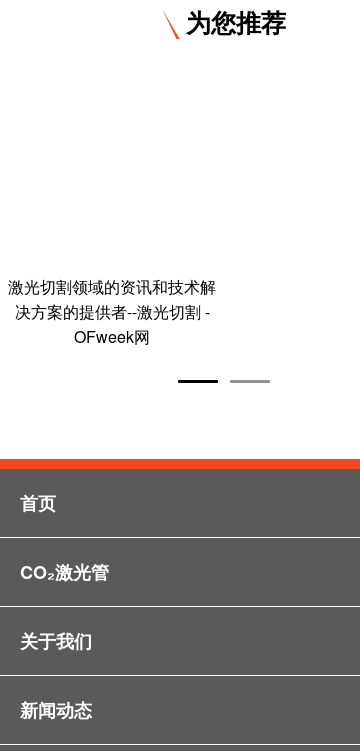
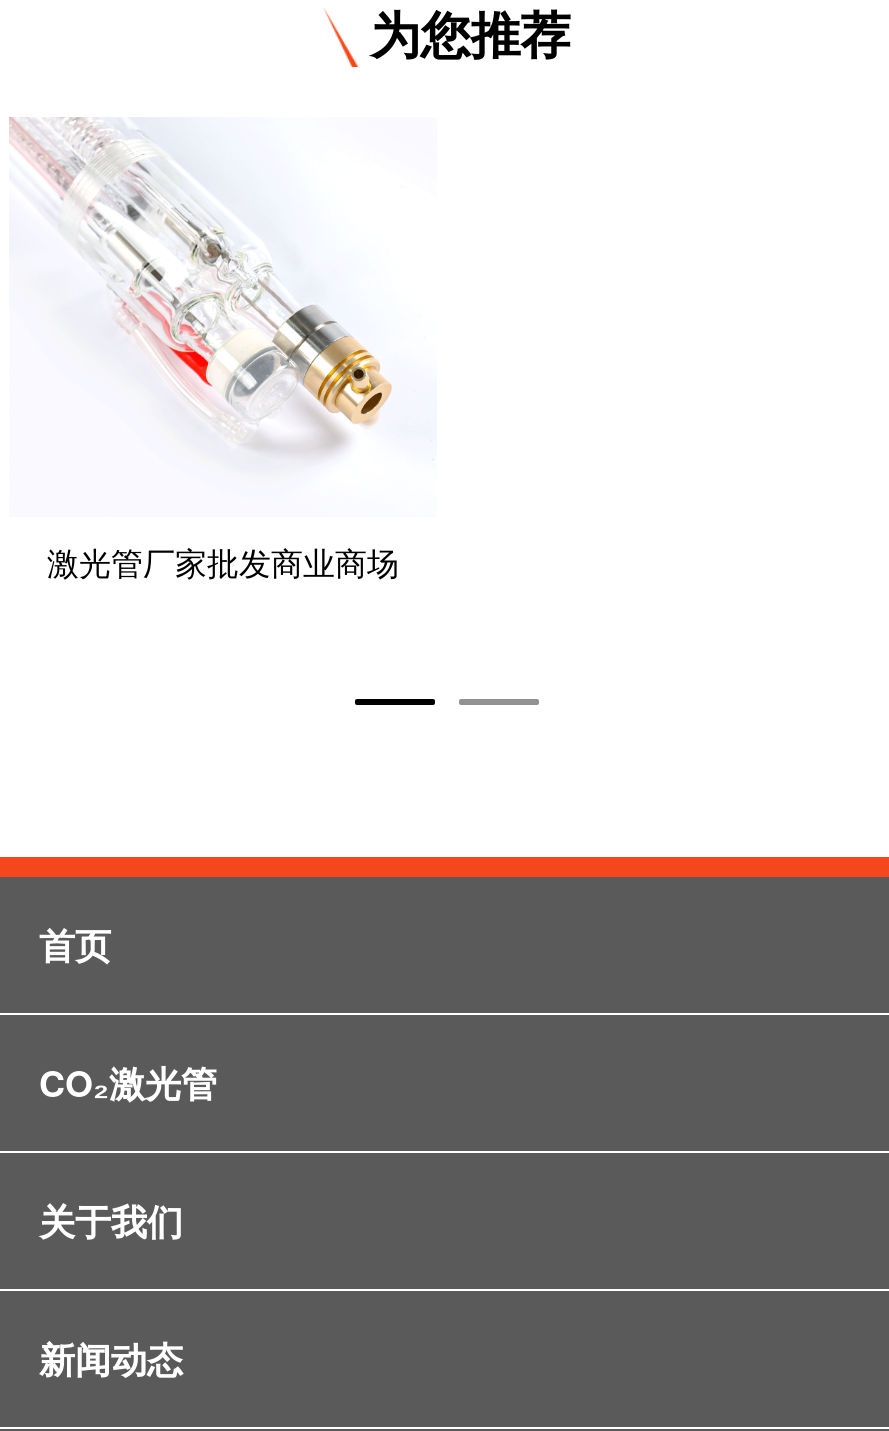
none -> [9,117,393,457] [image]
[8,275,216,348] 激光切割领域的资讯和技术解 | 决方案的提供者--激光切割 - | OFweek网 -> [47,539,399,585] 激光管厂家批发商业商场

